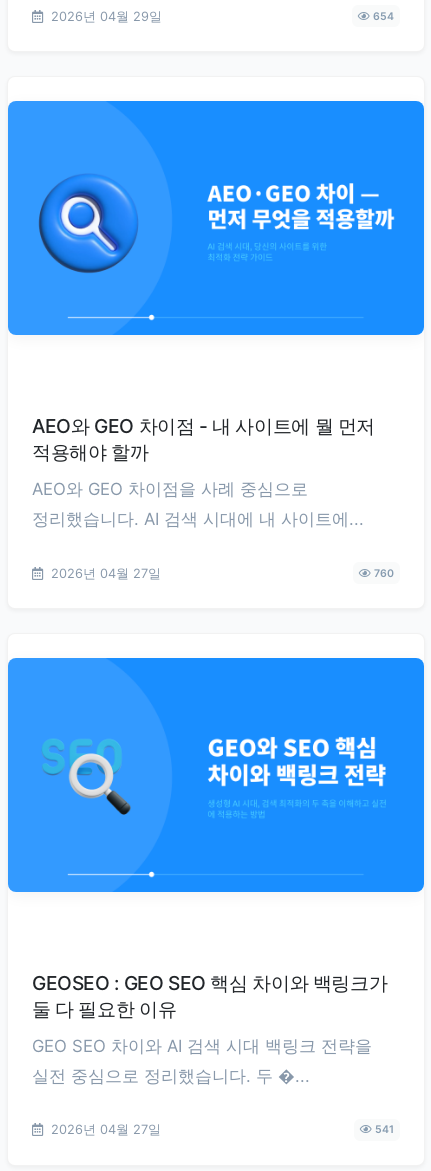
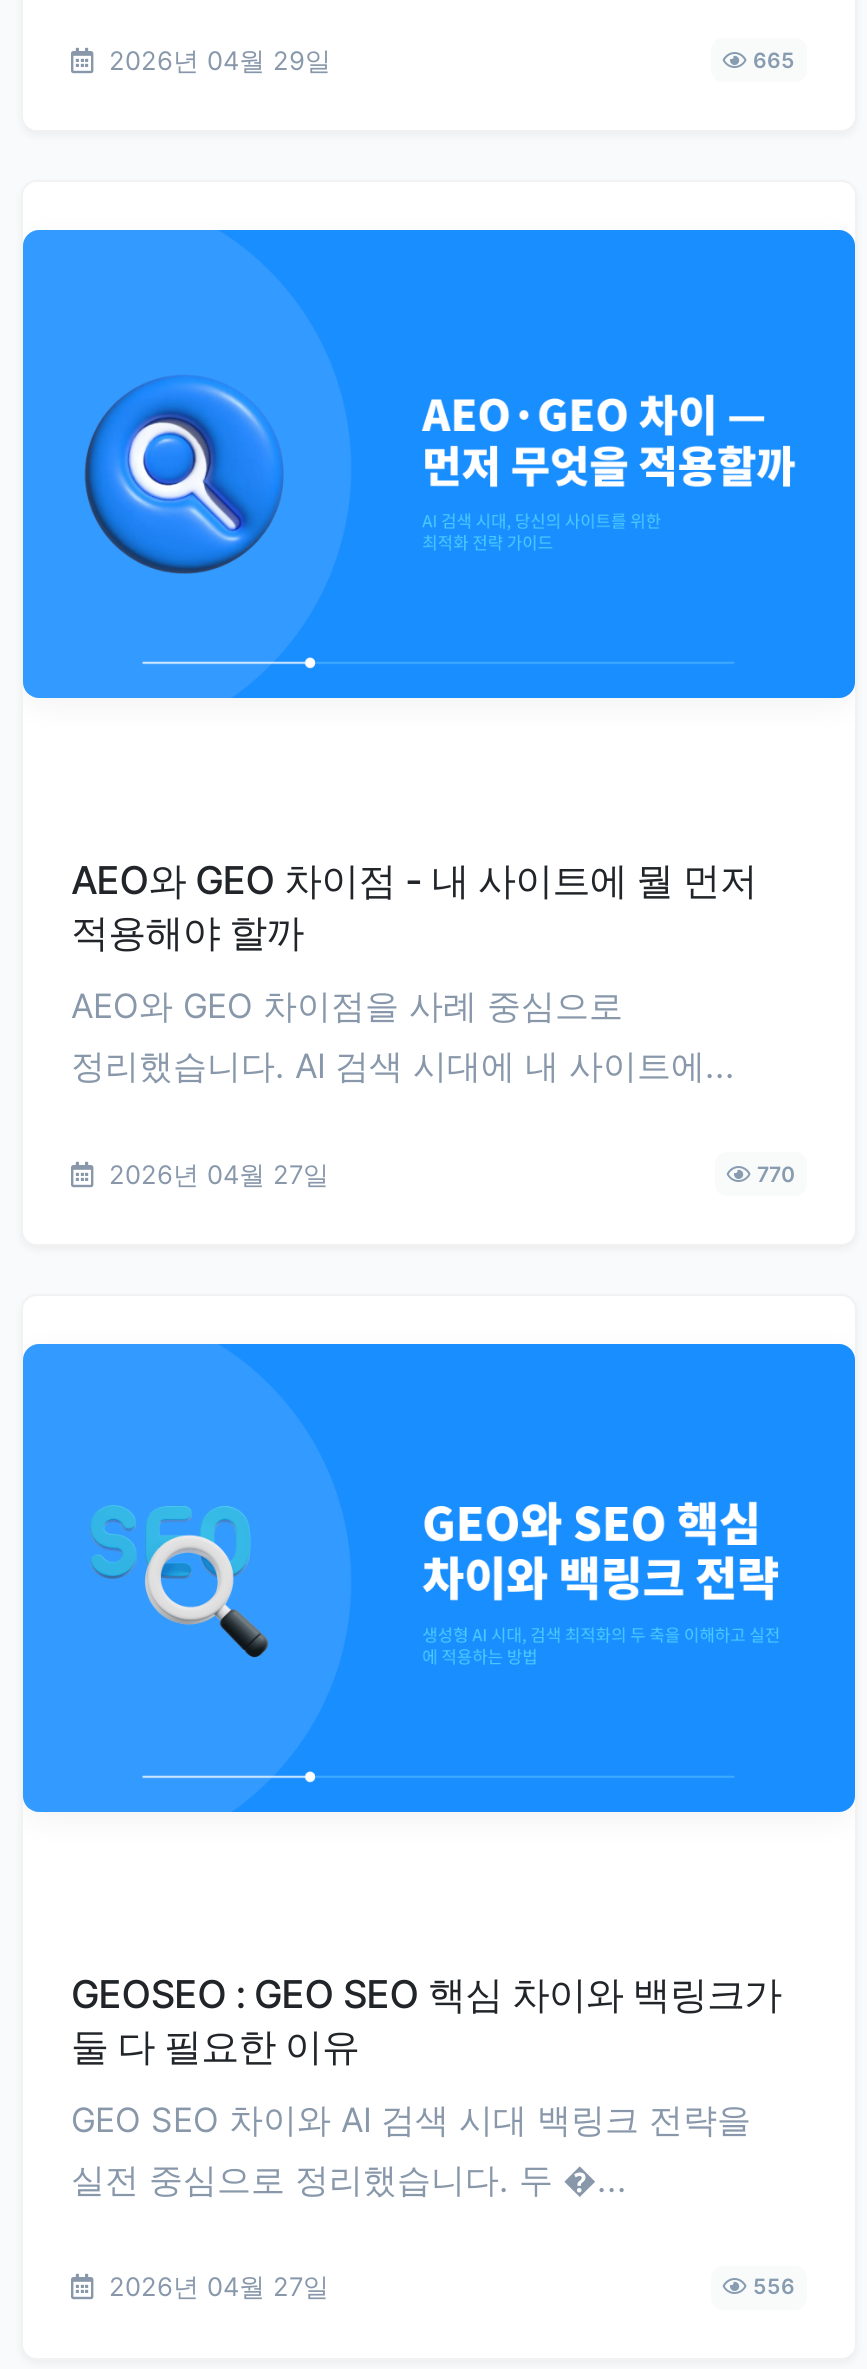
[370,9,394,22] 654 -> [747,47,795,73] 665
[371,566,394,579] 760 -> [751,1161,795,1187] 770
[372,1123,394,1136] 541 -> [747,2275,795,2301] 556

